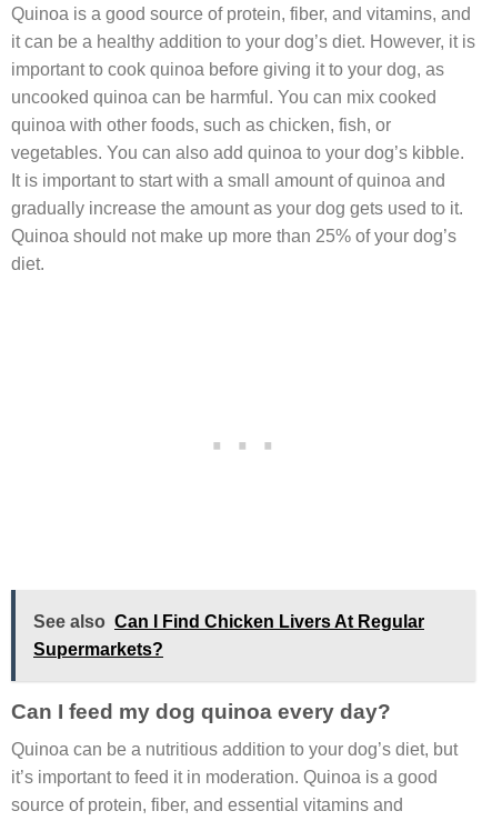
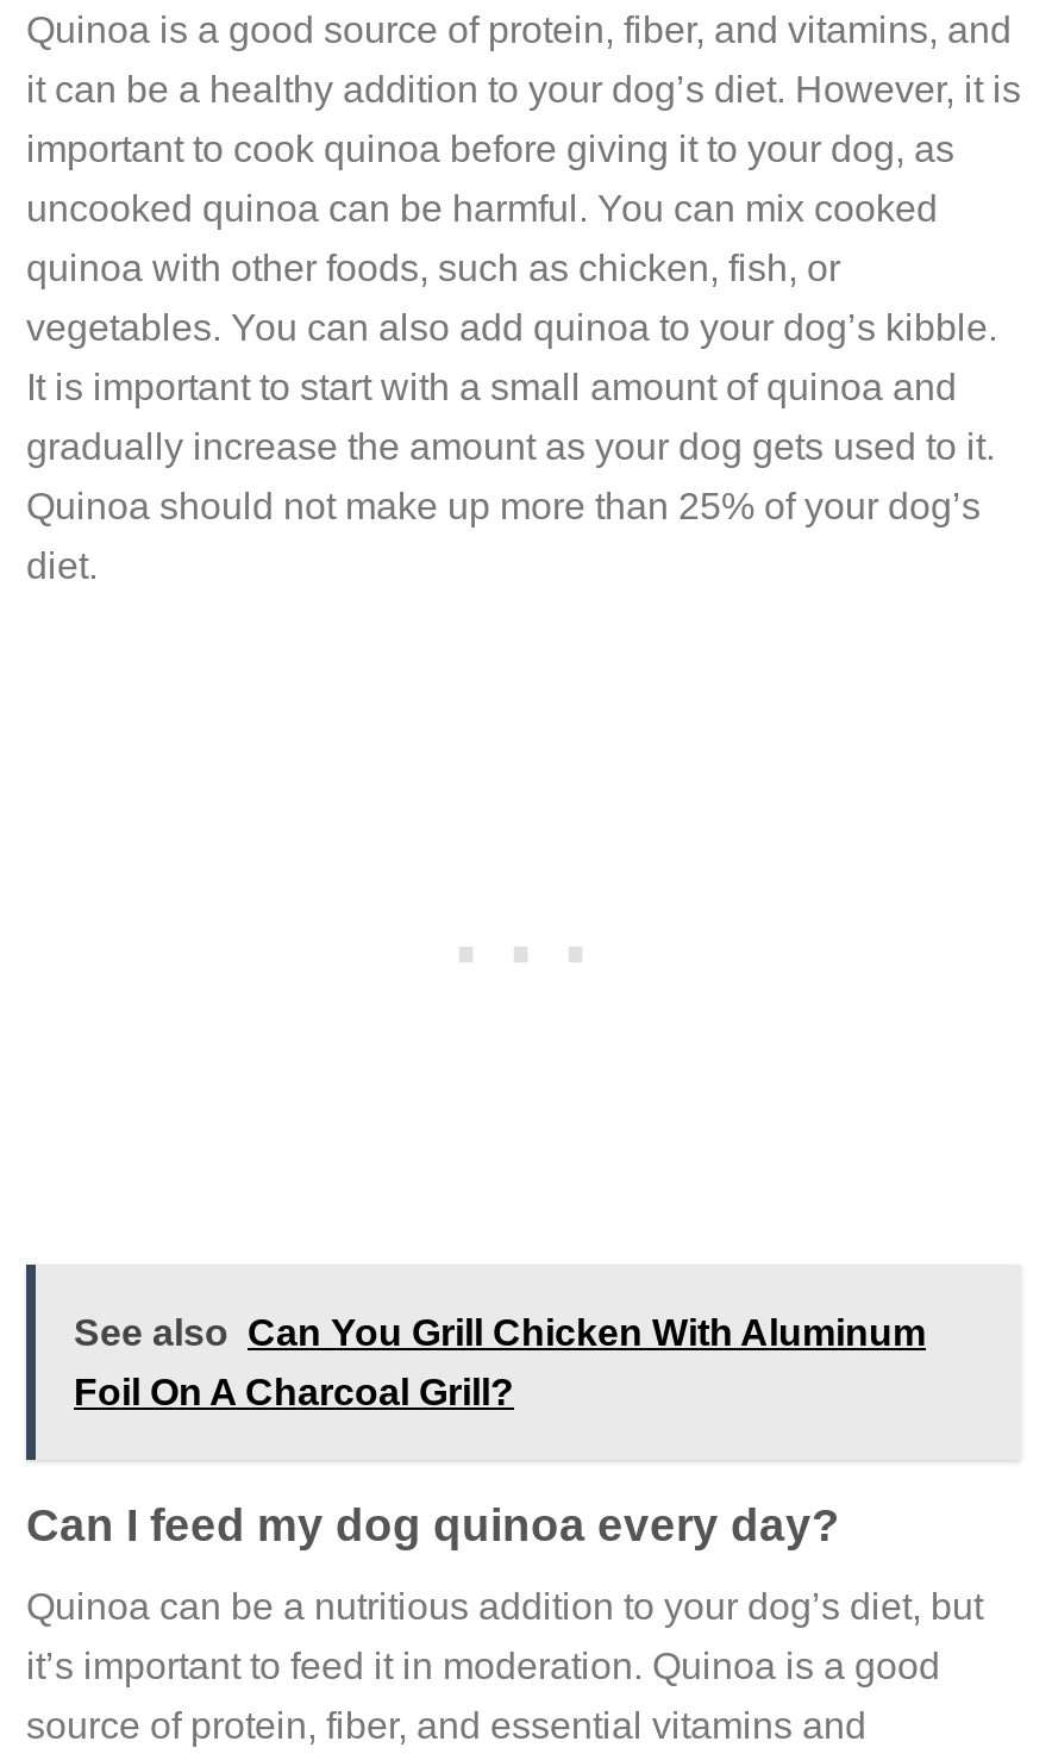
[33,612,424,631] See also Can I Find Chicken Livers At Regular -> [74,1312,926,1352] See also Can You Grill Chicken With Aluminum
[33,640,163,659] Supermarkets? -> [74,1371,514,1412] Foil On A Charcoal Grill?

